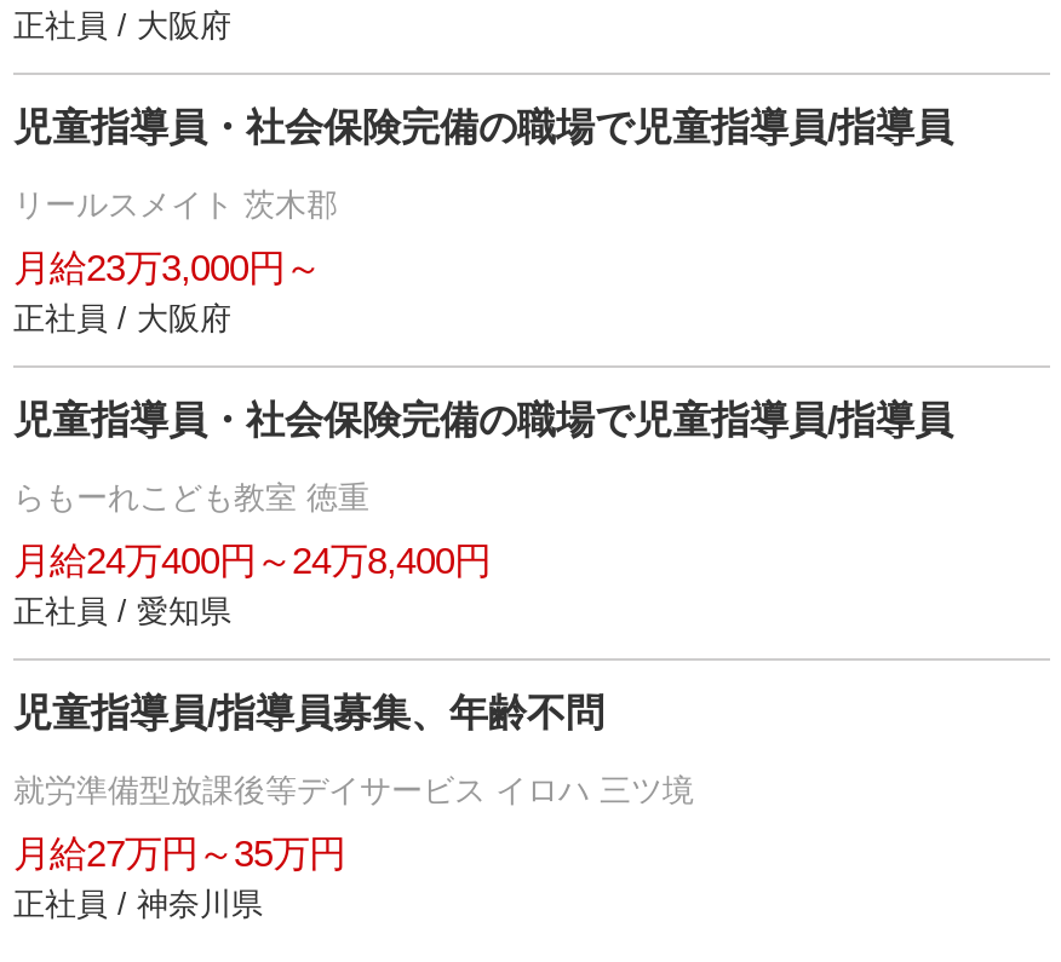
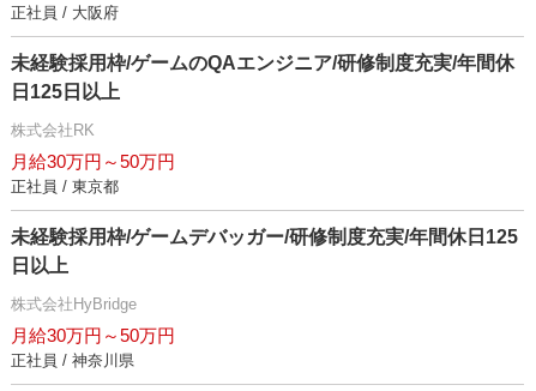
[13,107,953,874] 児童指導員・社会保険完備の職場で児童指導員/指導員 | リールスメイト 茨木郡 | 月給23万3,000円～ | 正社員 / 大阪府 | 児童指導員・社会保険完備の職場で児童指導員/指導員 | らもーれこども教室 徳重 | 月給24万400円～24万8,400円 | 正社員 / 愛知県 | 児童指導員/指導員募集、年齢不問 | 就労準備型放課後等デイサービス イロハ 三ツ境 | 月給27万円～35万円 -> [11,53,518,346] 未経験採用枠/ゲームのQAエンジニア/研修制度充実/年間休 | 日125日以上 | 株式会社RK | 月給30万円～50万円 | 正社員 / 東京都 | 未経験採用枠/ゲームデバッガー/研修制度充実/年間休日125 | 日以上 | 株式会社HyBridge | 月給30万円～50万円

